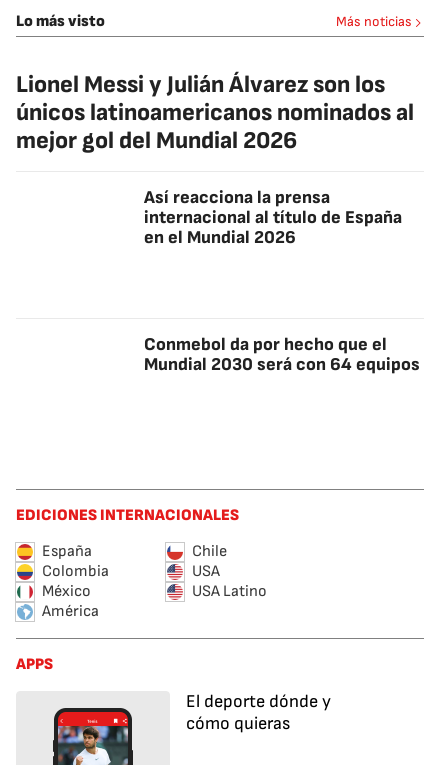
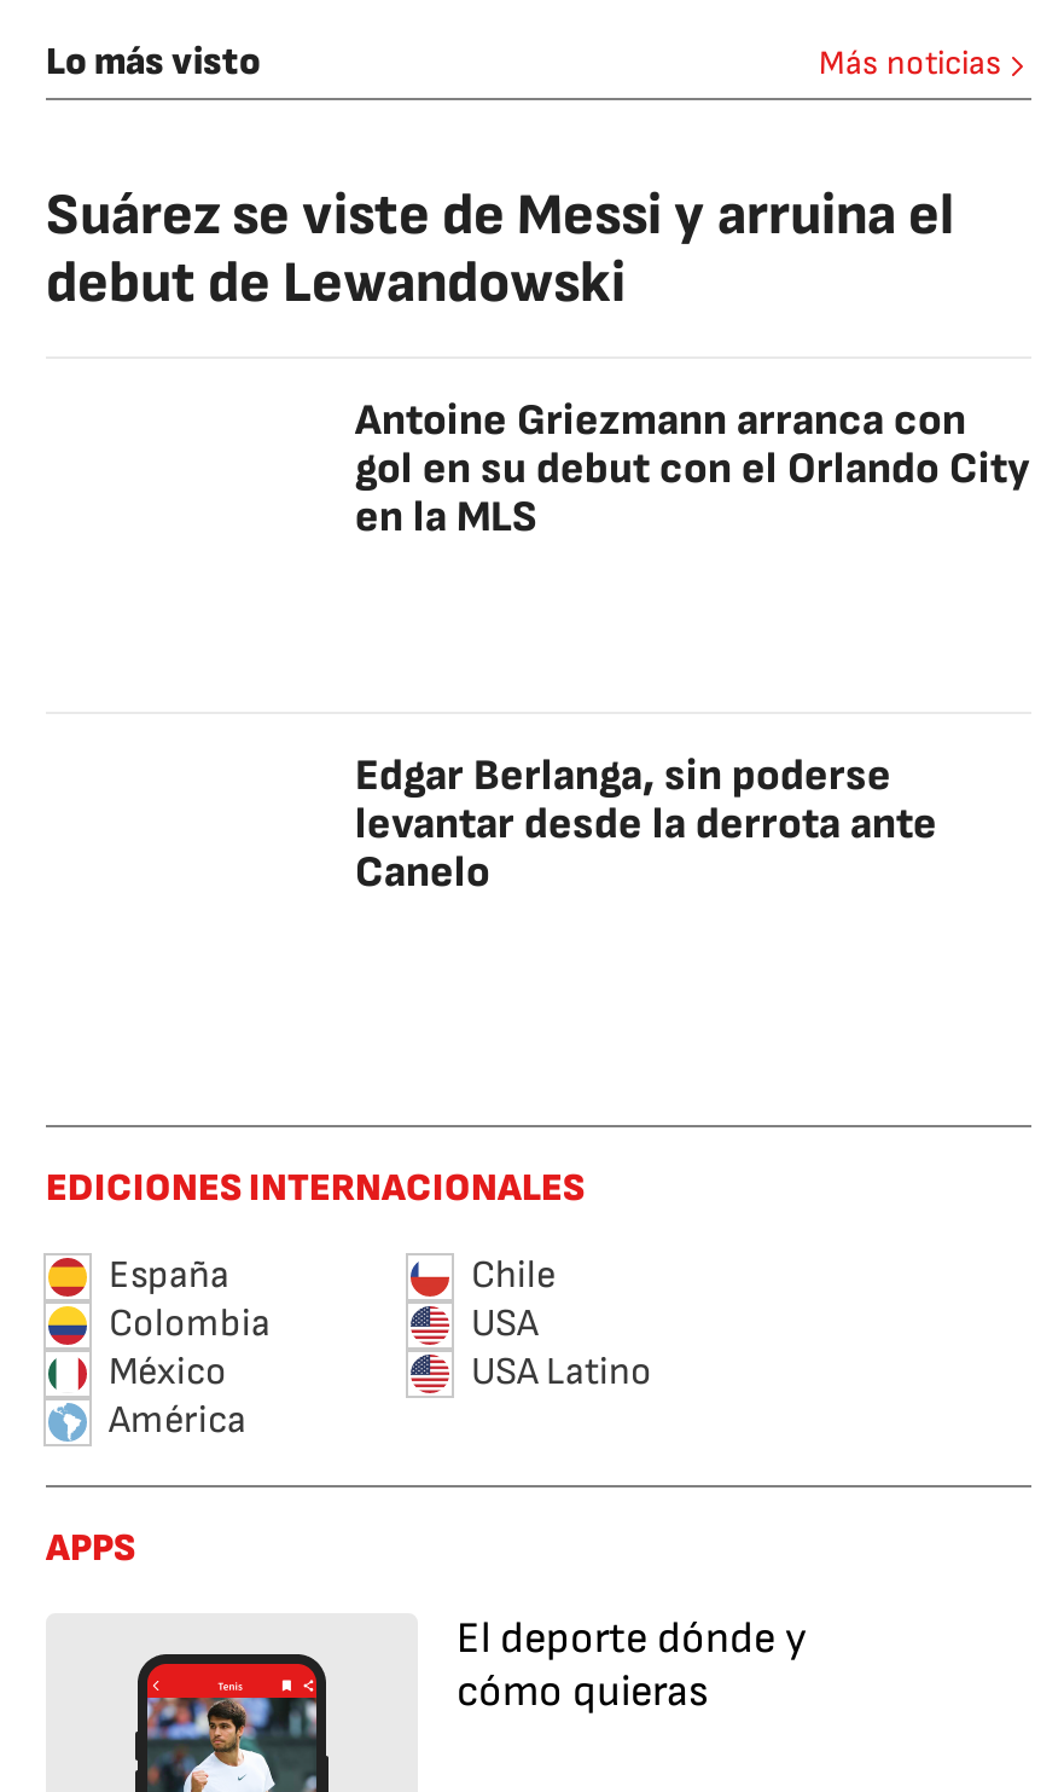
[16,70,414,155] Lionel Messi y Julián Álvarez son los | únicos latinoamericanos nominados al | mejor gol del Mundial 2026 -> [46,180,954,318] Suárez se viste de Messi y arruina el | debut de Lewandowski
[144,187,402,248] Así reacciona la prensa | internacional al título de España | en el Mundial 2026 -> [355,395,1029,543] Antoine Griezmann arranca con | gol en su debut con el Orlando City | en la MLS
[144,334,420,375] Conmebol da por hecho que el | Mundial 2030 será con 64 equipos -> [355,750,937,898] Edgar Berlanga, sin poderse | levantar desde la derrota ante | Canelo

